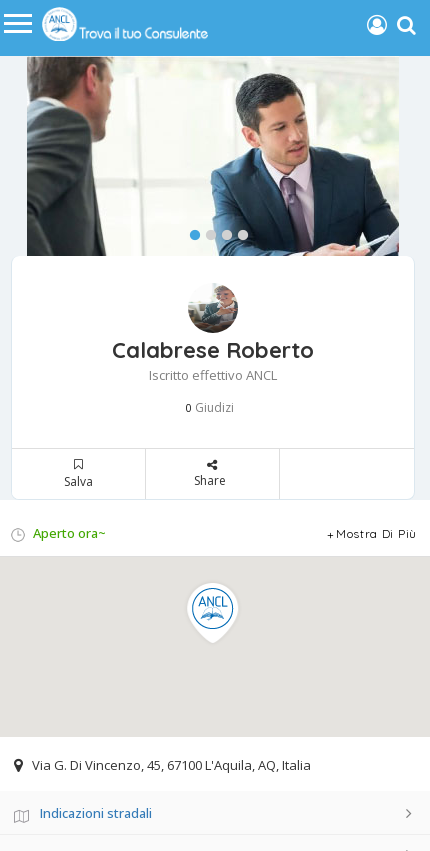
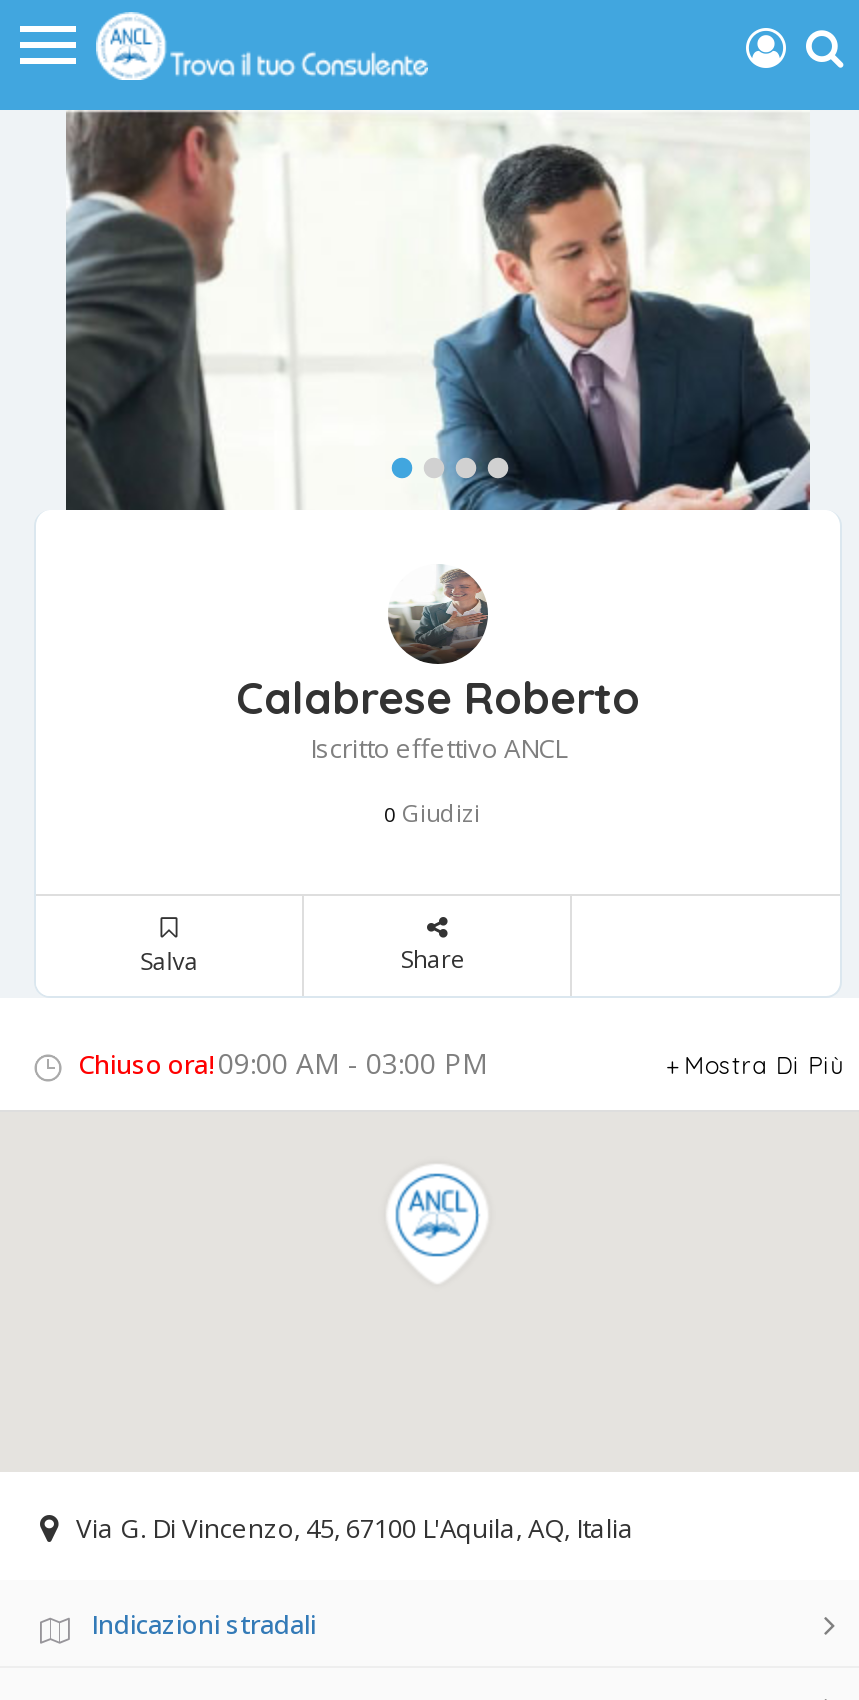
[33,524,106,542] Aperto ora~ -> [78,1045,488,1083] Chiuso ora! 09:00 AM - 03:00 PM

